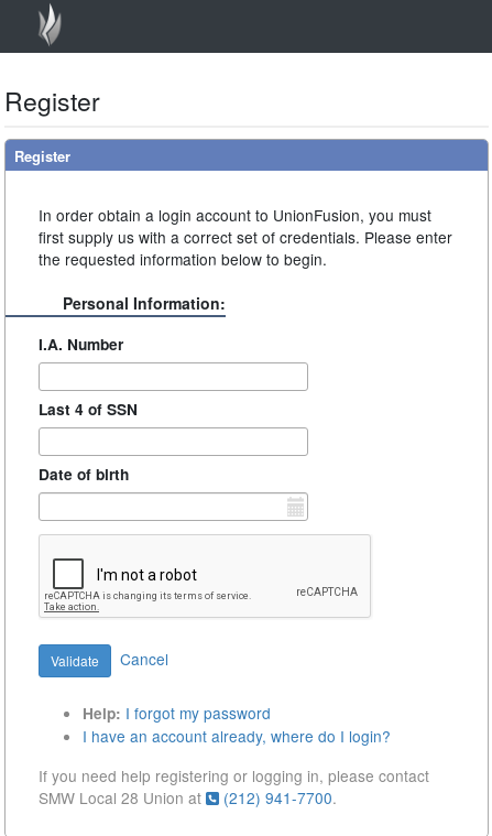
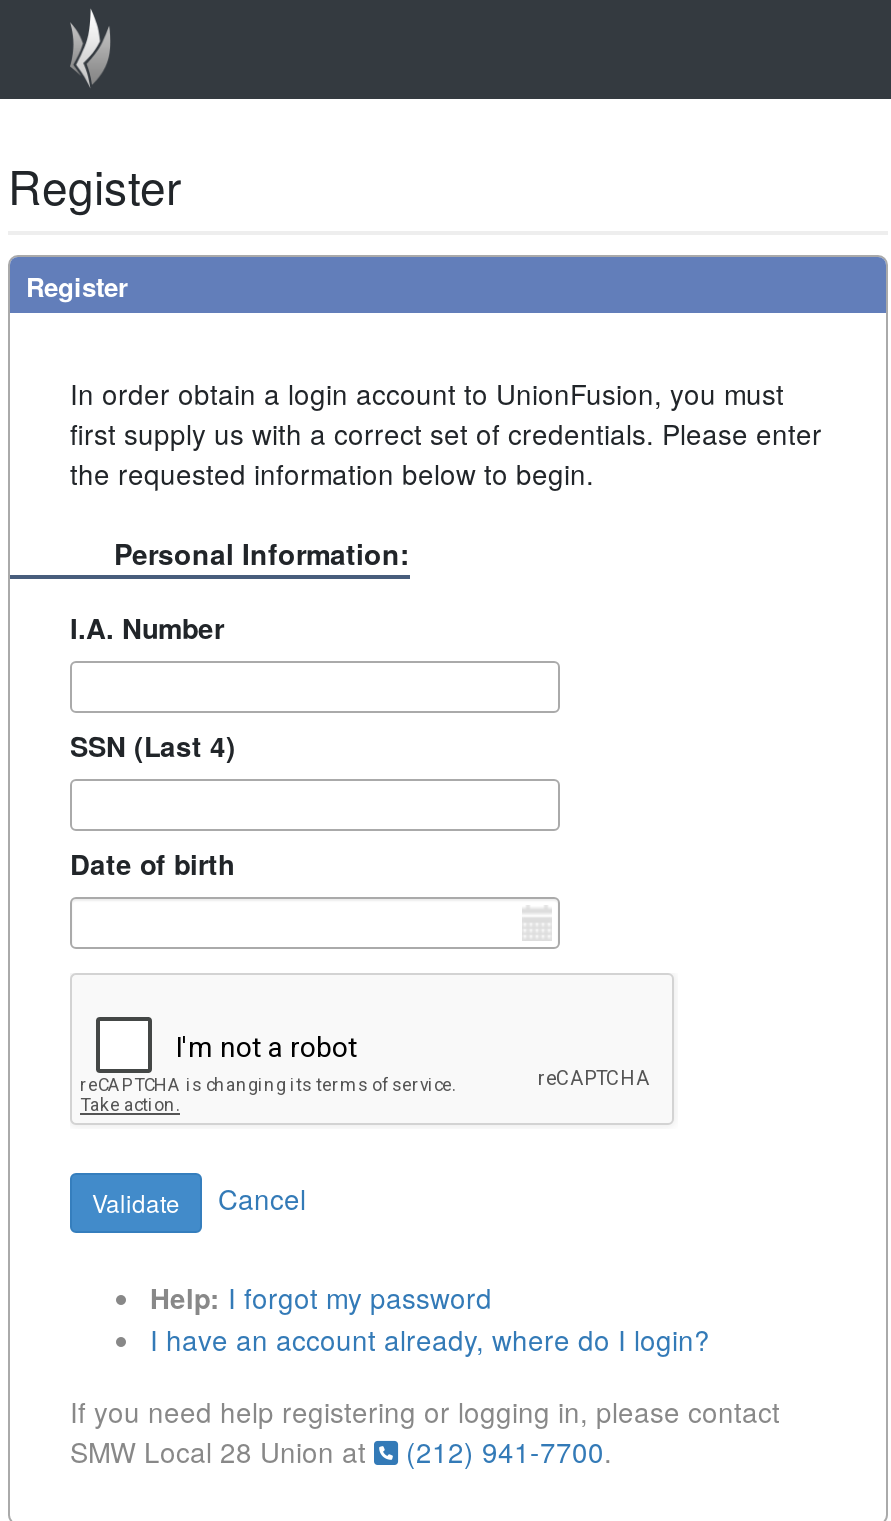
[39,399,138,420] Last 4 of SSN -> [70,728,236,766] SSN (Last 4)

